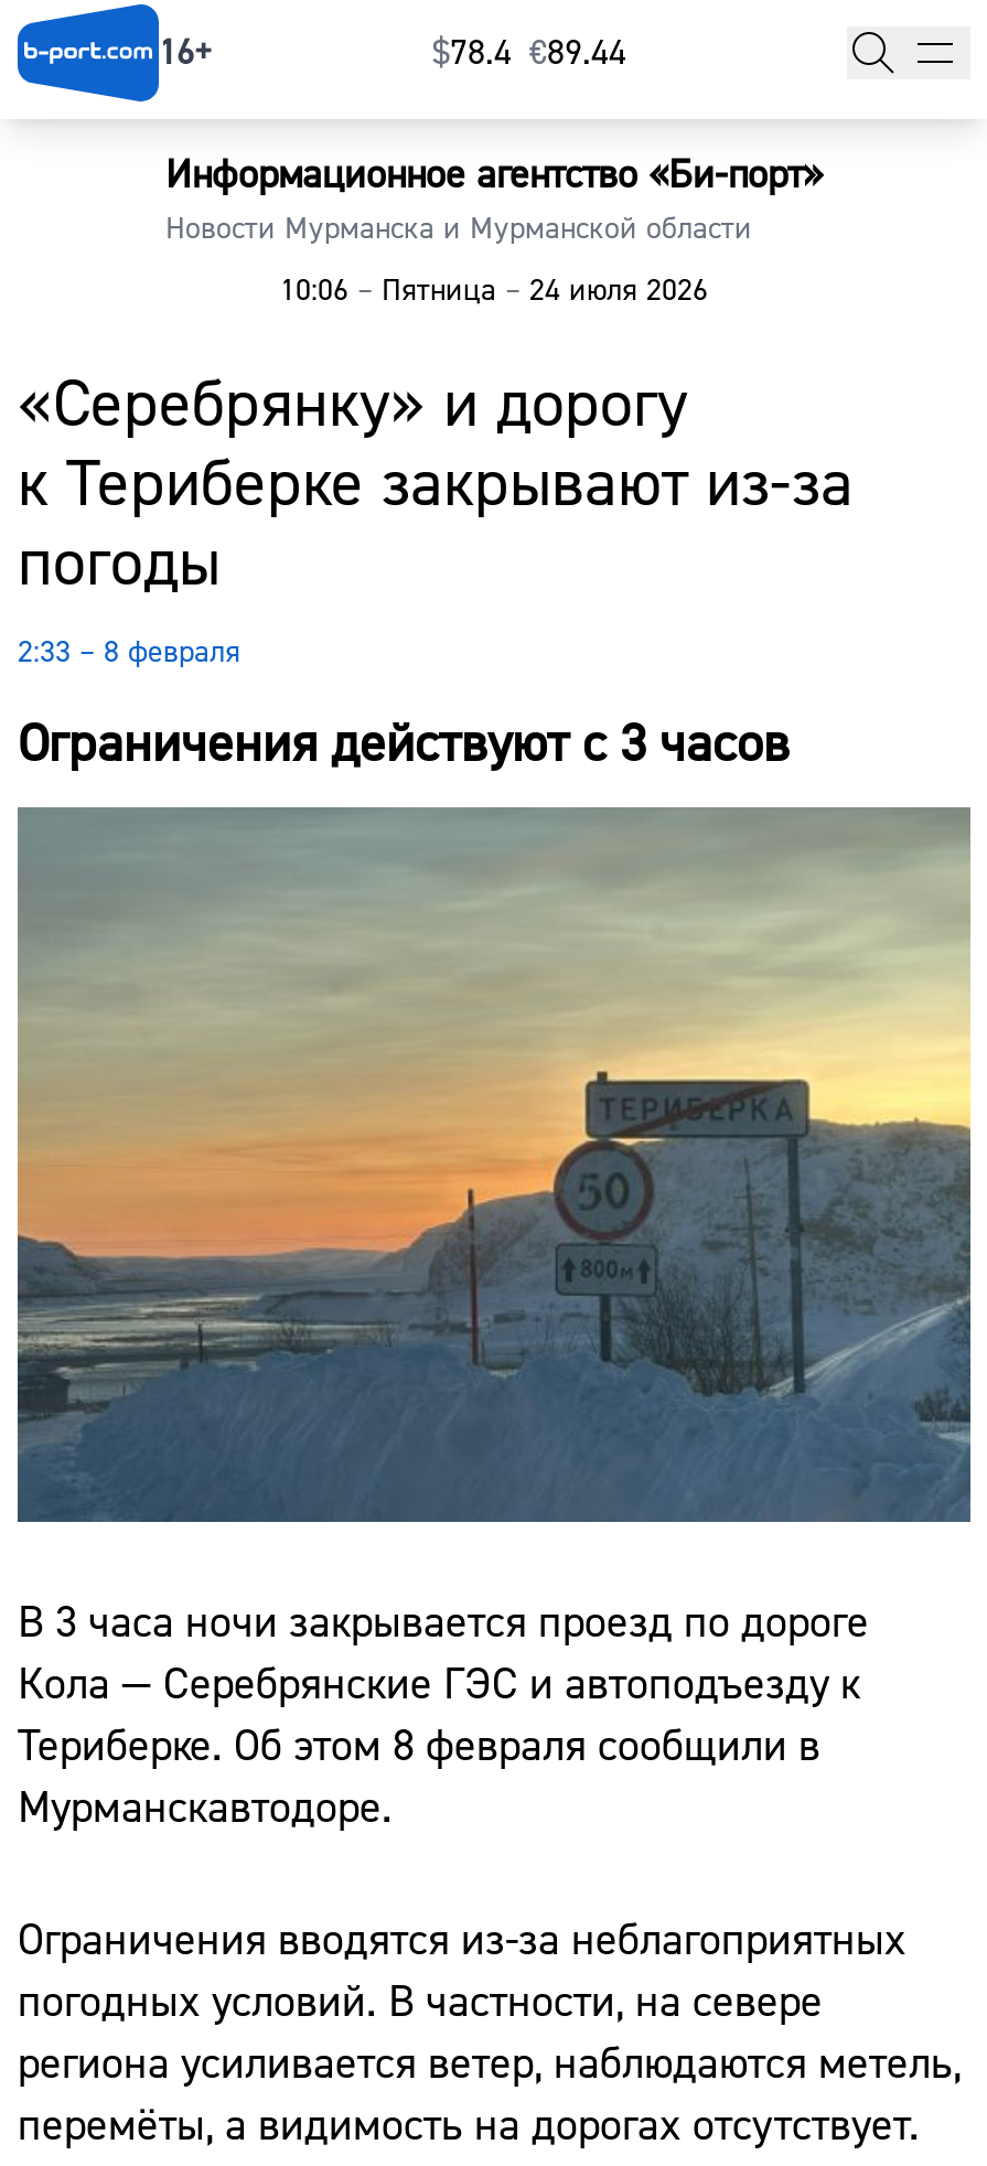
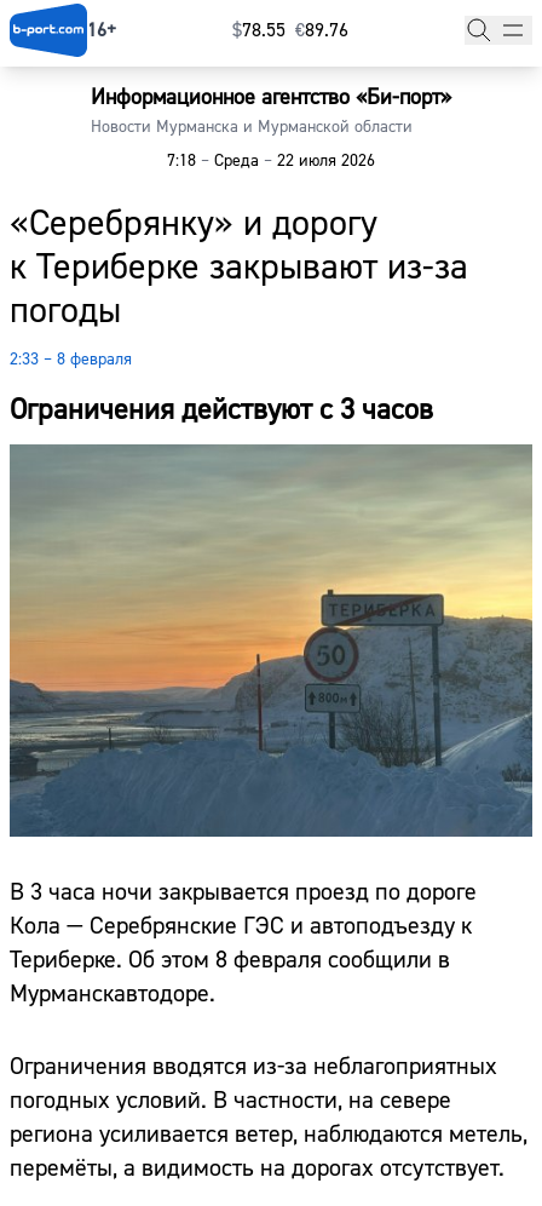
[432,31,626,75] $78.4 €89.44 -> [232,18,348,43] $78.55 €89.76
[280,272,708,312] 10:06 – Пятница – 24 июля 2026 -> [167,151,375,172] 7:18 – Среда – 22 июля 2026

